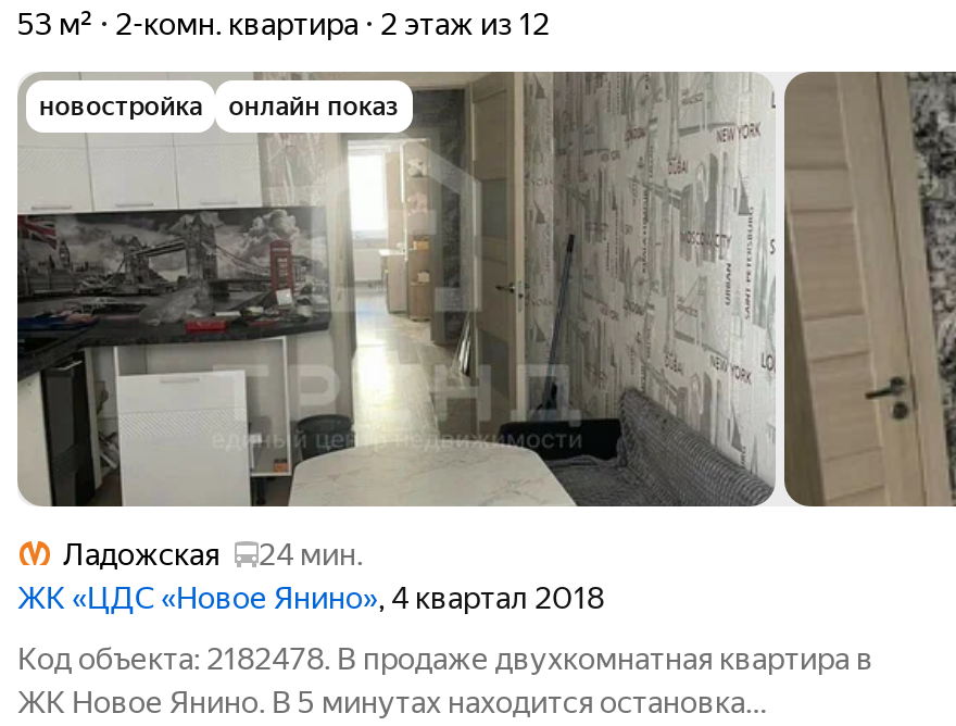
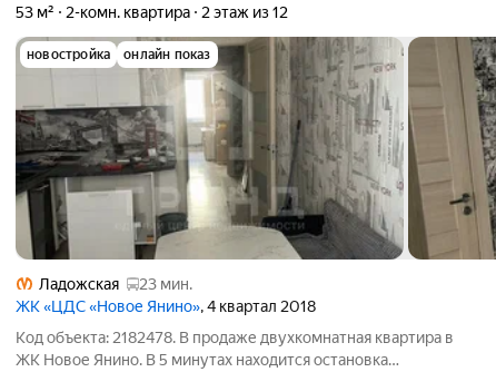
[63,537,363,572] Ладожская 24 мин. -> [39,275,192,293] Ладожская 23 мин.

